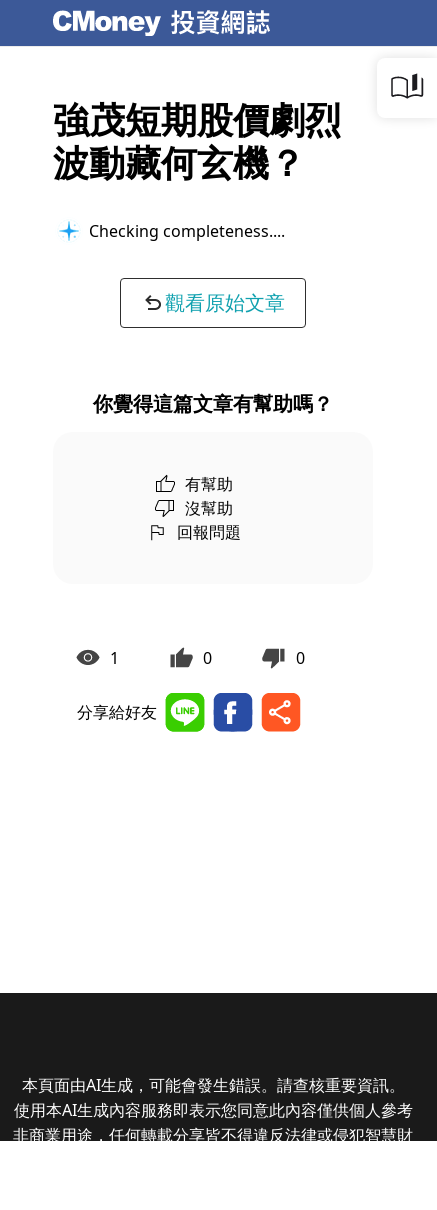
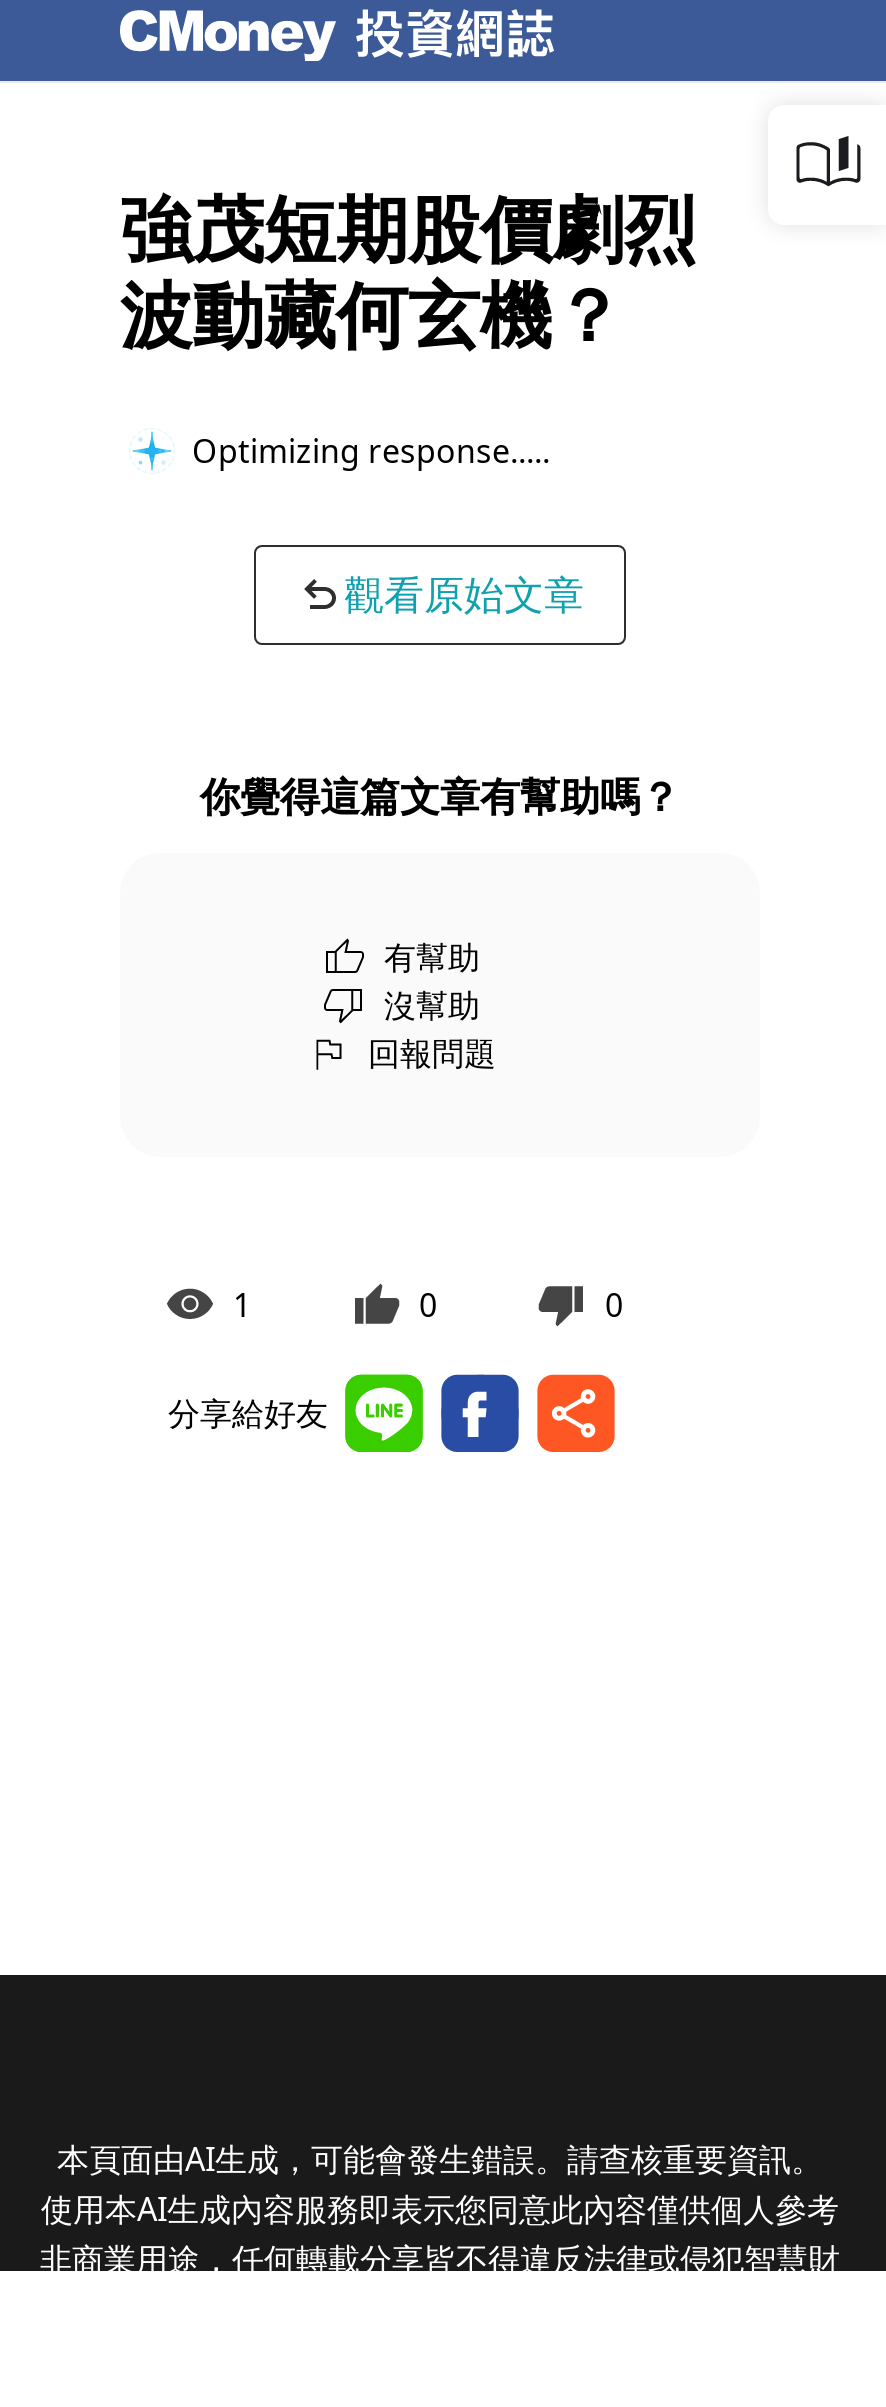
[89,219,281,241] Checking completeness... -> [192,428,534,472] Optimizing response...

